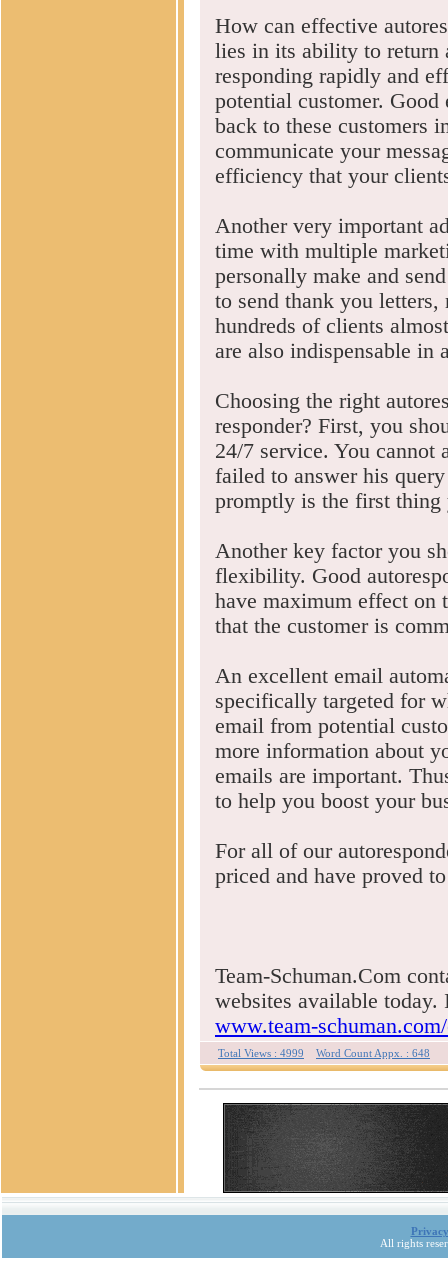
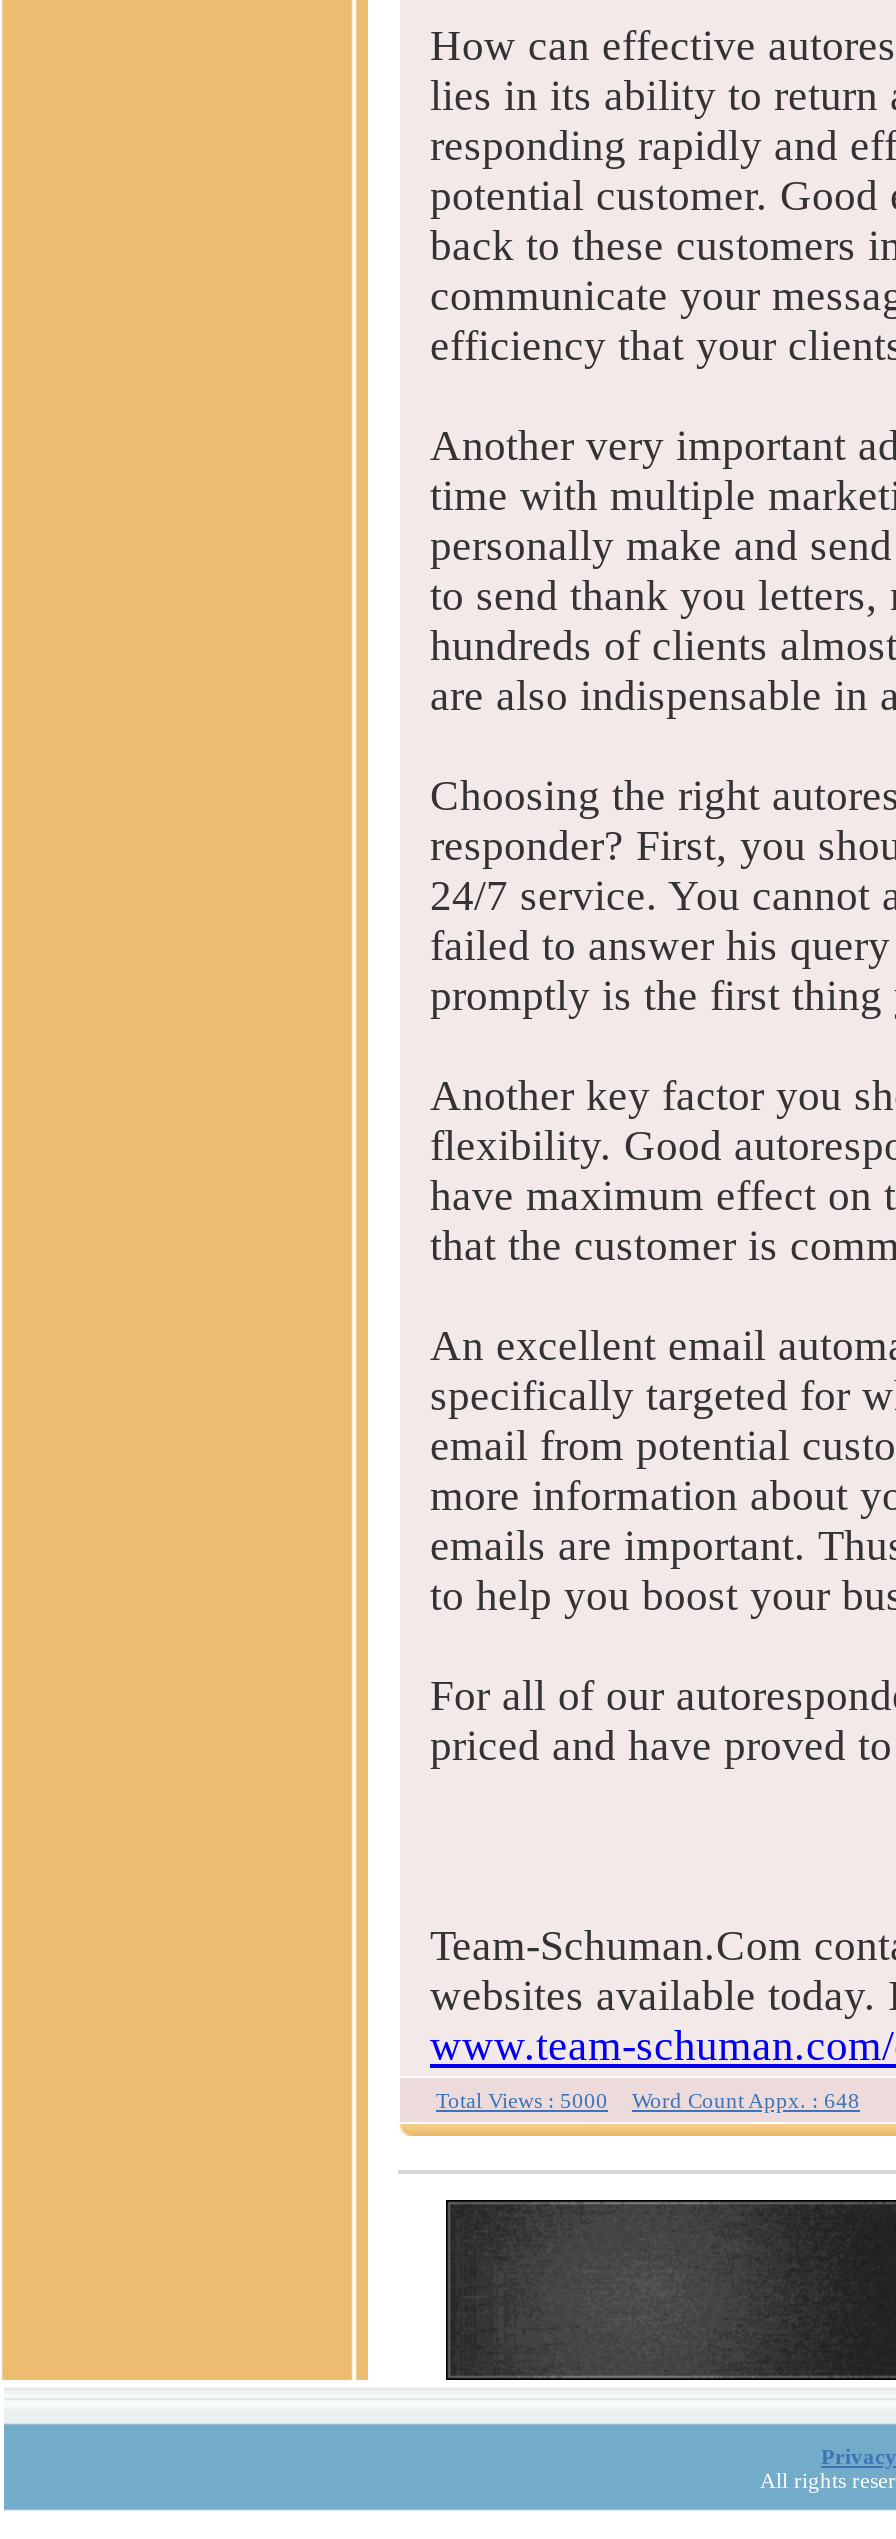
[218,1047,430,1059] Total Views : 4999 Word Count Appx. : 648 -> [436,2088,860,2112] Total Views : 5000 Word Count Appx. : 648

